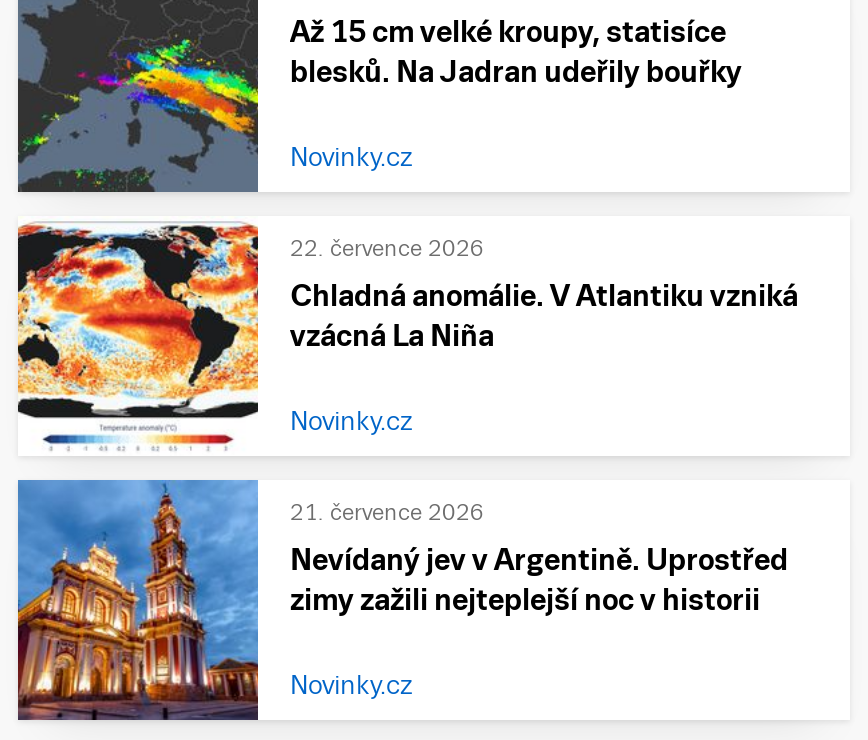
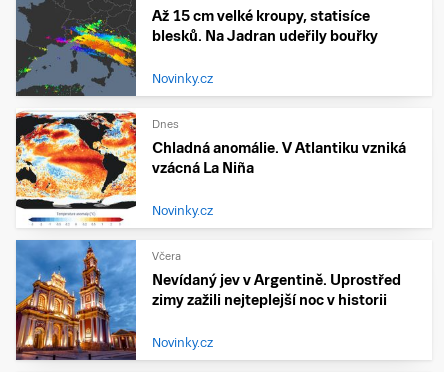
[290,236,484,260] 22. července 2026 -> [152,118,179,130] Dnes
[290,500,484,524] 21. července 2026 -> [152,250,181,262] Včera

